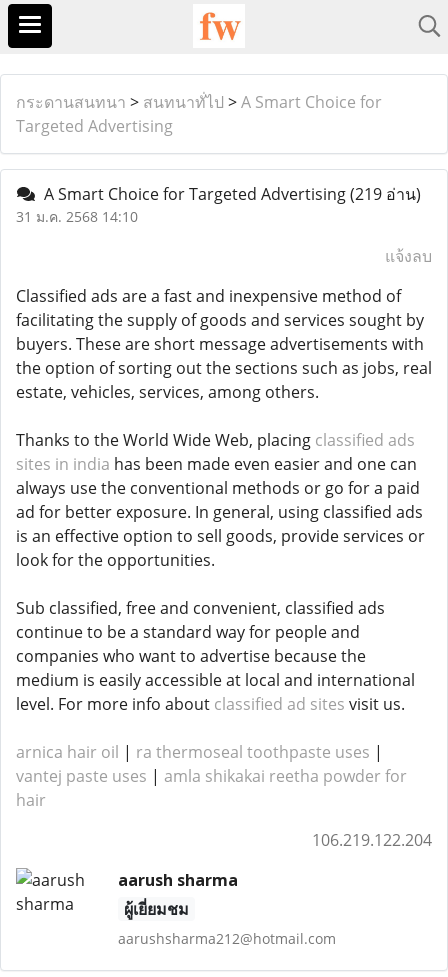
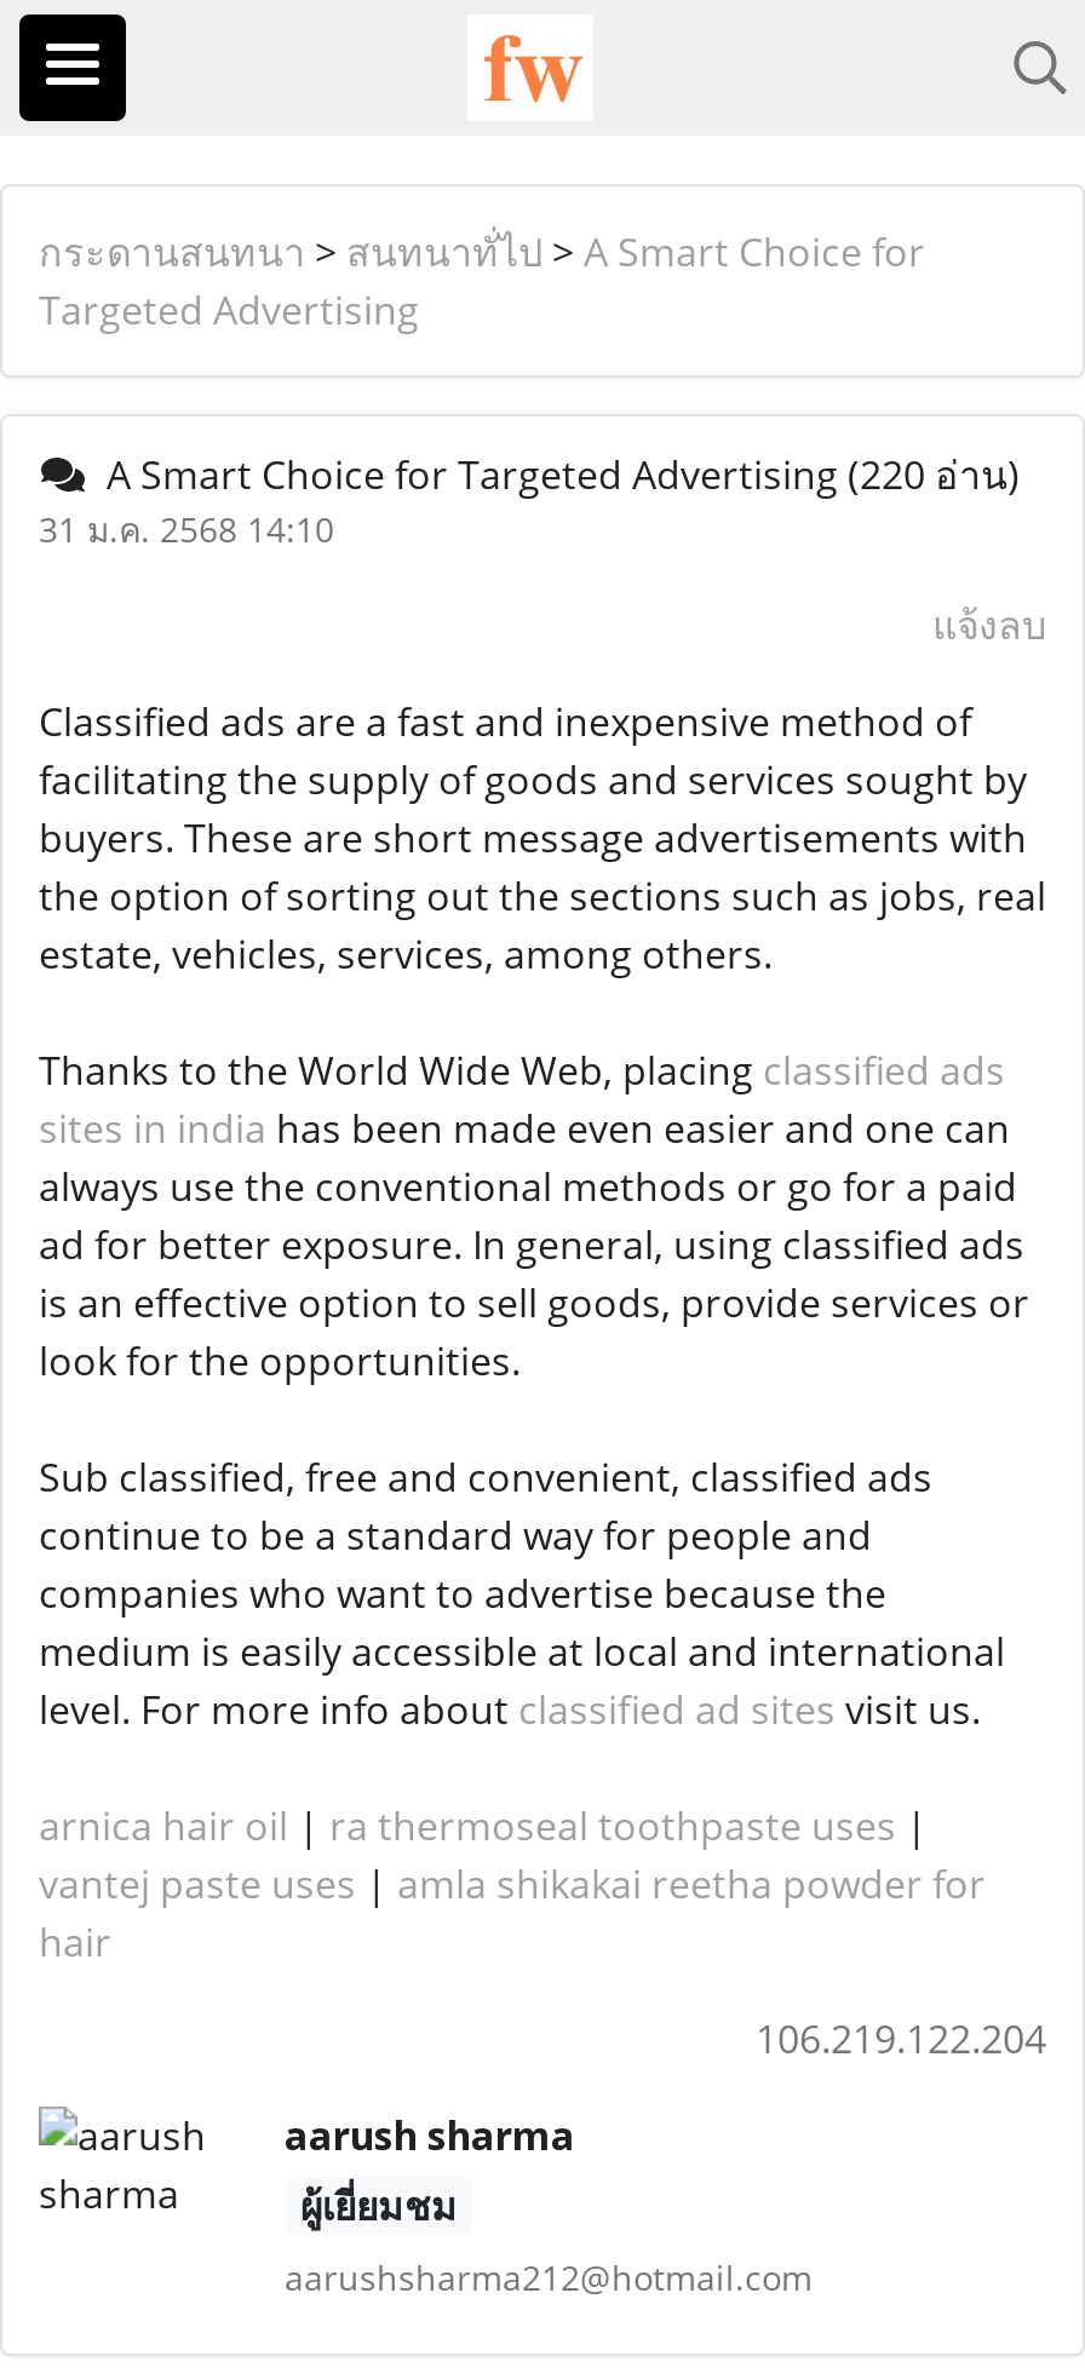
[36,183,421,205] A Smart Choice for Targeted Advertising (219 อ่าน) -> [87,448,1020,501] A Smart Choice for Targeted Advertising (220 อ่าน)

